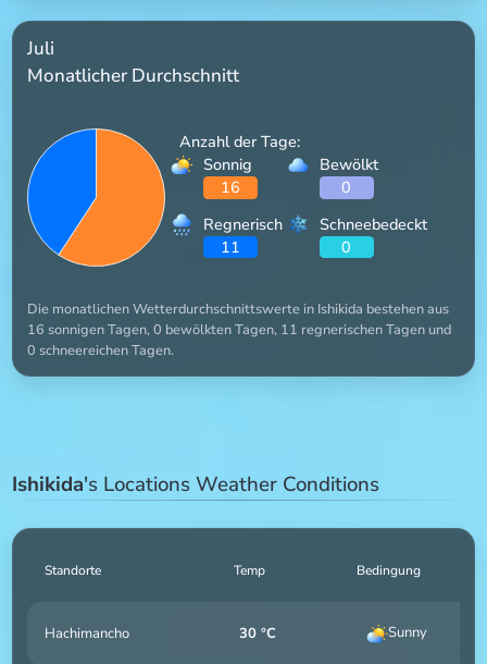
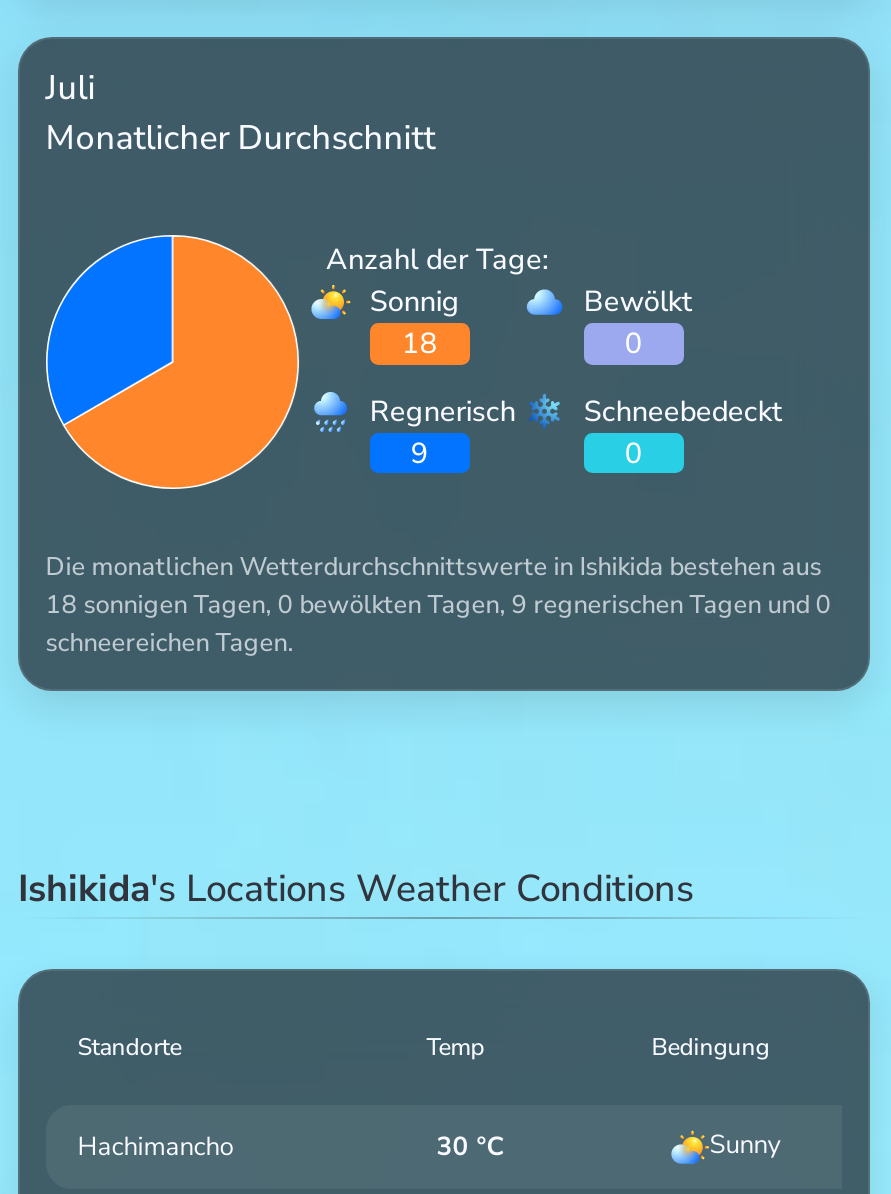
[221,177,240,199] 16 -> [402,324,438,364] 18
[37,199,95,256] [image] -> [62,363,168,467] [image]
[221,236,240,258] 11 -> [411,433,429,473] 9
[27,320,451,360] 16 sonnigen Tagen, 0 bewölkten Tagen, 11 regnerischen Tagen und | 0 schneereichen Tagen. -> [46,587,832,661] 18 sonnigen Tagen, 0 bewölkten Tagen, 9 regnerischen Tagen und 0 | schneereichen Tagen.

